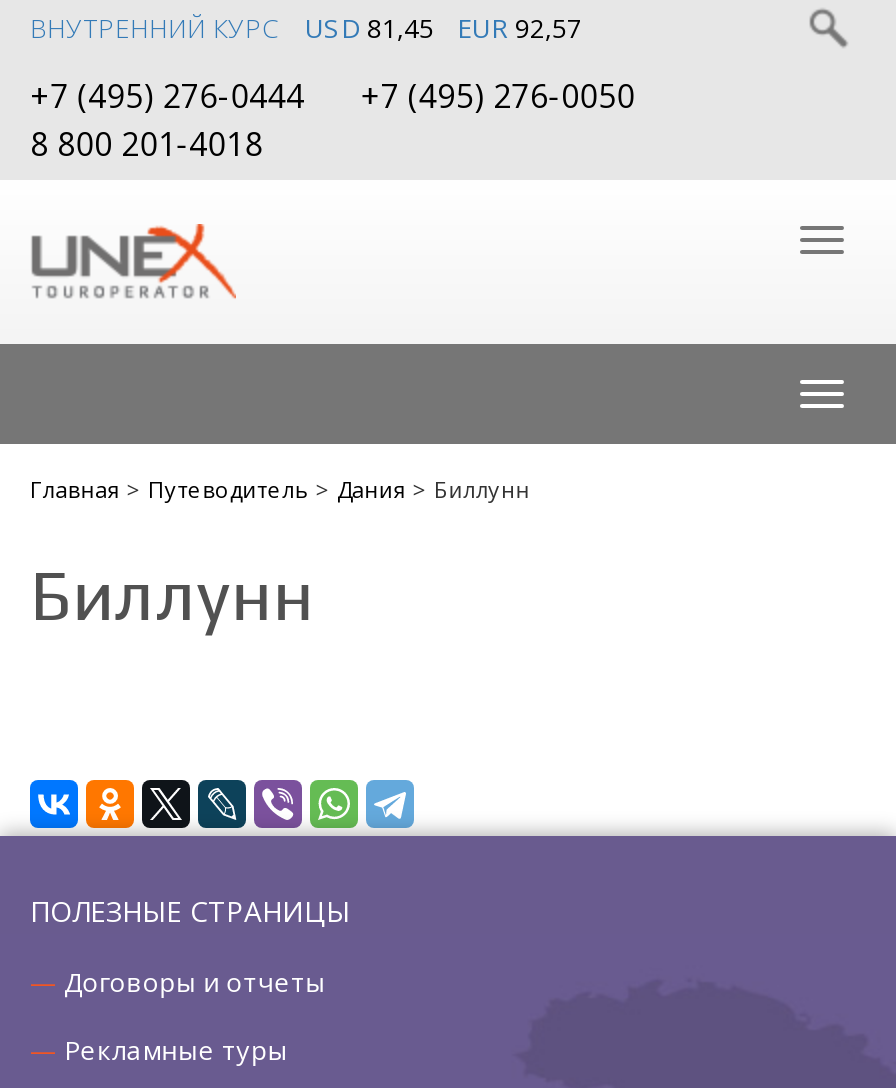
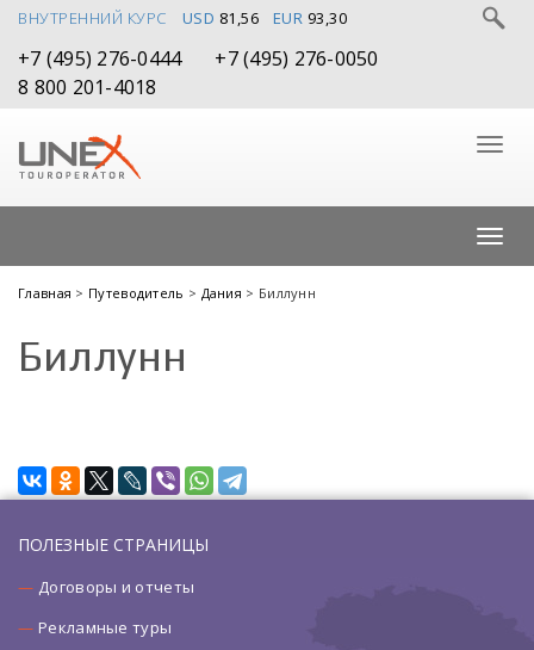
[305,10,434,46] USD 81,45 -> [182,7,259,29] USD 81,56
[457,10,582,46] EUR 92,57 -> [272,7,347,29] EUR 93,30

